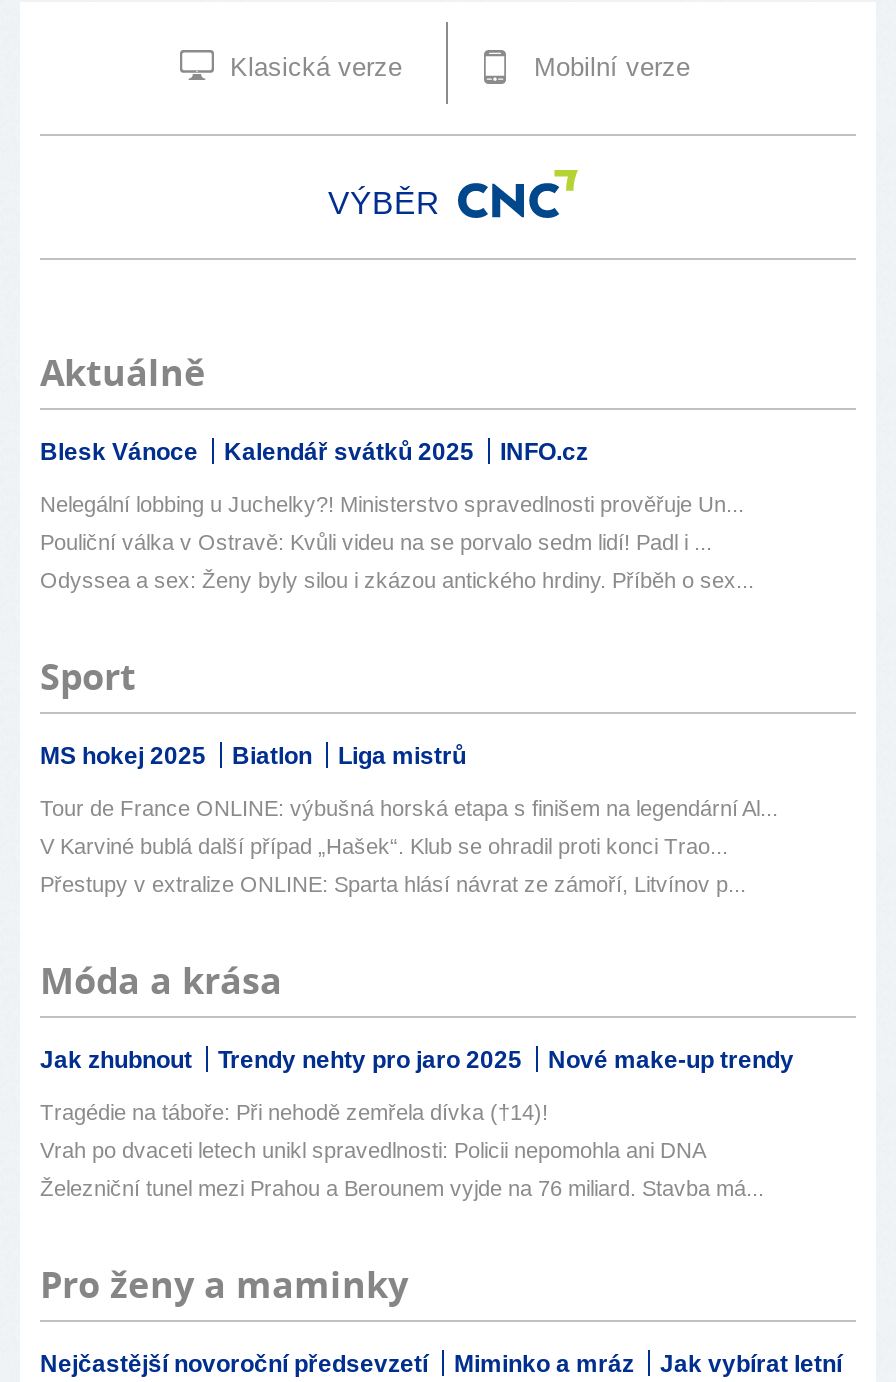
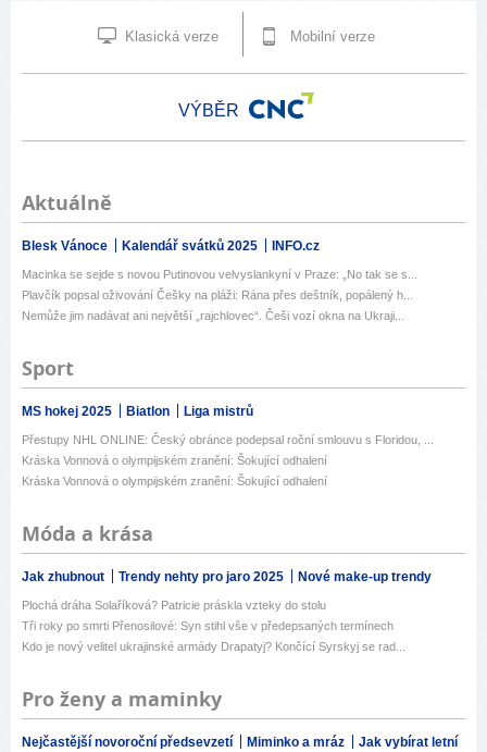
[40,492,744,516] Nelegální lobbing u Juchelky?! Ministerstvo spravedlnosti prověřuje Un... -> [22,268,417,281] Macinka se sejde s novou Putinovou velvyslankyní v Praze: „No tak se s...
[40,530,712,554] Pouliční válka v Ostravě: Kvůli videu na se porvalo sedm lidí! Padl i ... -> [22,288,413,301] Plavčík popsal oživování Češky na pláži: Rána přes deštník, popálený h...
[40,568,754,592] Odyssea a sex: Ženy byly silou i zkázou antického hrdiny. Příběh o sex... -> [22,309,404,322] Nemůže jim nadávat ani největší „rajchlovec“. Češi vozí okna na Ukraji...
[40,796,778,820] Tour de France ONLINE: výbušná horská etapa s finišem na legendární Al... -> [22,433,434,446] Přestupy NHL ONLINE: Český obránce podepsal roční smlouvu s Floridou, ...
[40,834,728,858] V Karviné bublá další případ „Hašek“. Klub se ohradil proti konci Trao... -> [22,454,327,467] Kráska Vonnová o olympijském zranění: Šokující odhalení
[40,872,746,896] Přestupy v extralize ONLINE: Sparta hlásí návrat ze zámoří, Litvínov p... -> [22,474,327,487] Kráska Vonnová o olympijském zranění: Šokující odhalení
[40,1100,548,1124] Tragédie na táboře: Při nehodě zemřela dívka (†14)! -> [22,598,326,612] Plochá dráha Solaříková? Patricie práskla vzteky do stolu
[40,1138,706,1162] Vrah po dvaceti letech unikl spravedlnosti: Policii nepomohla ani DNA -> [22,619,394,632] Tři roky po smrti Přenosilové: Syn stihl vše v předepsaných termínech
[40,1176,764,1200] Železniční tunel mezi Prahou a Berounem vyjde na 76 miliard. Stavba má... -> [22,640,405,653] Kdo je nový velitel ukrajinské armády Drapatyj? Končící Syrskyj se rad...

